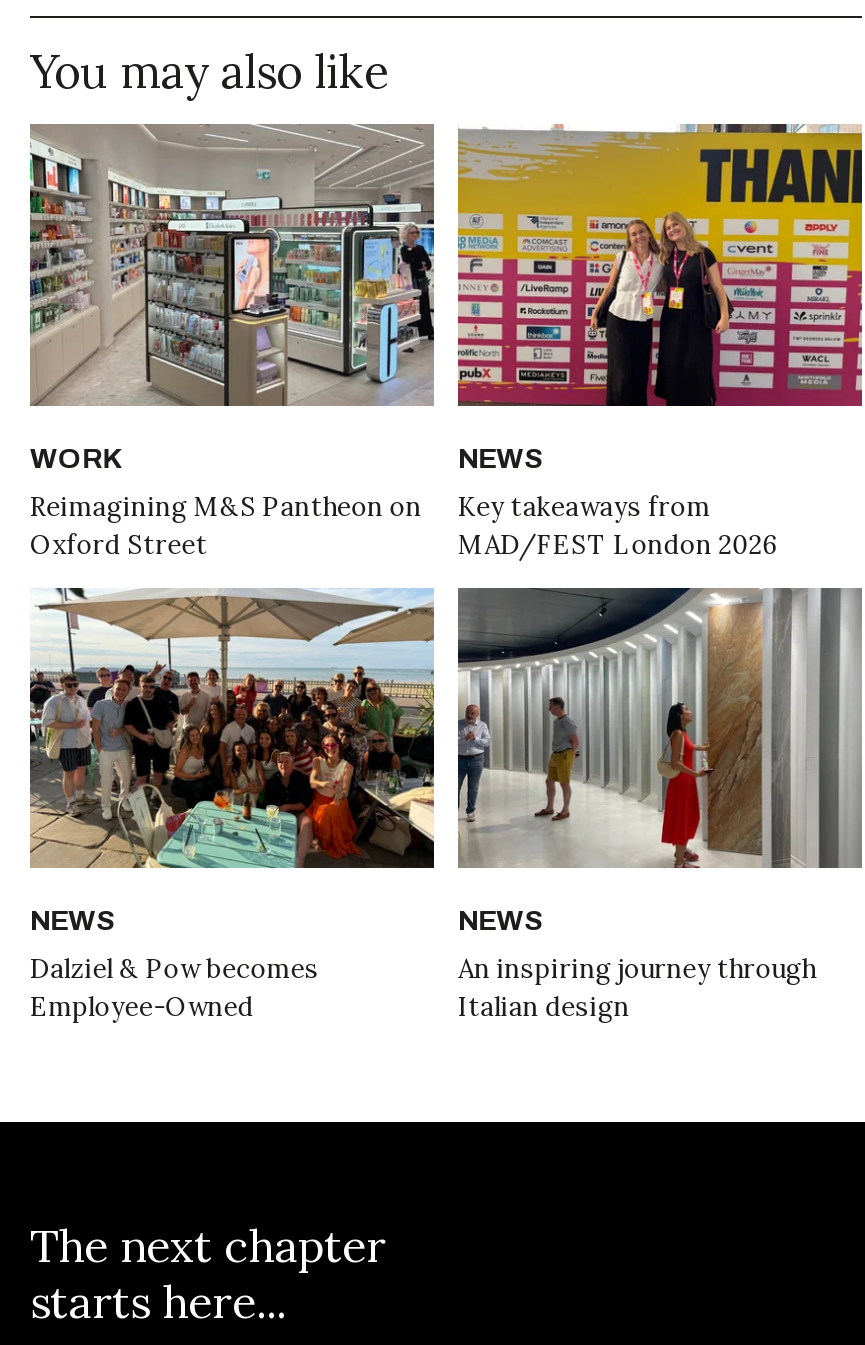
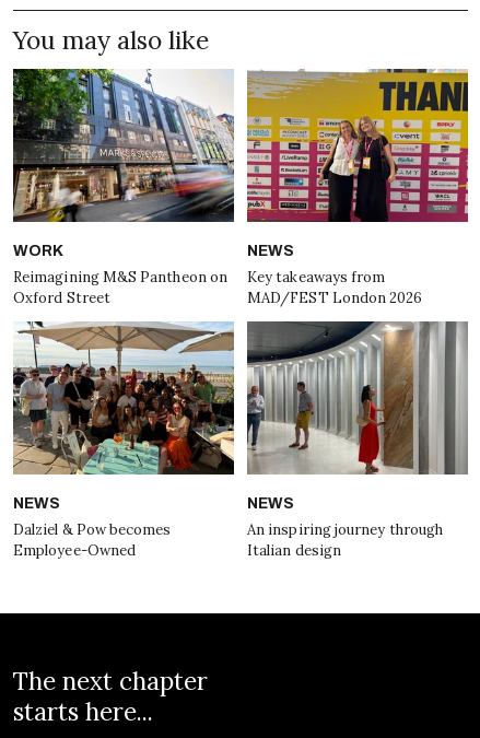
[28,122,436,406] [image] -> [12,68,235,222] [image]

